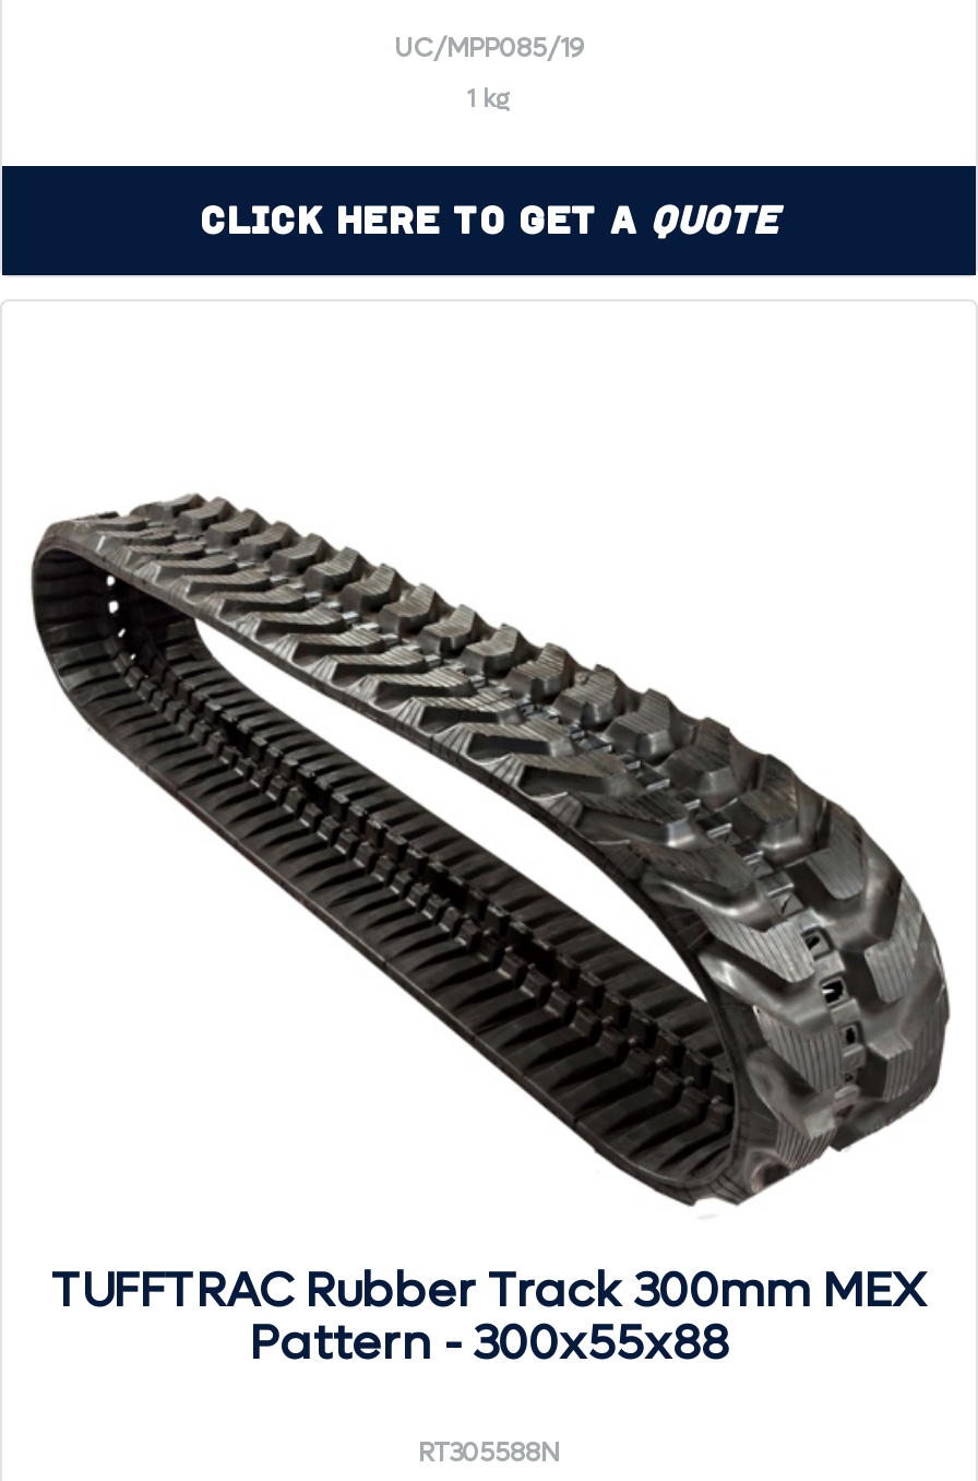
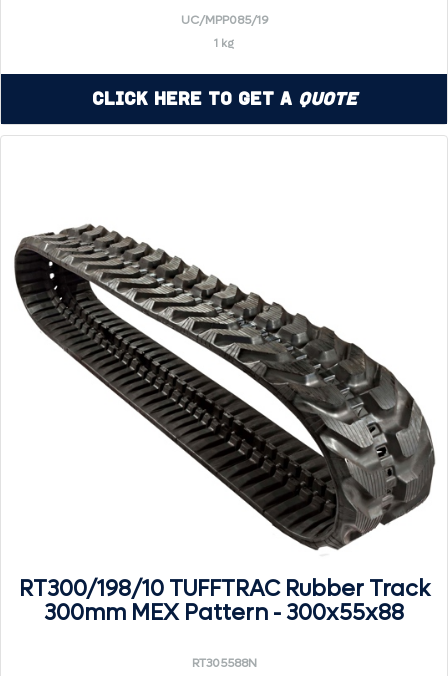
[51,1261,927,1375] TUFFTRAC Rubber Track 300mm MEX | Pattern - 300x55x88 -> [18,575,429,627] RT300/198/10 TUFFTRAC Rubber Track | 300mm MEX Pattern - 300x55x88

